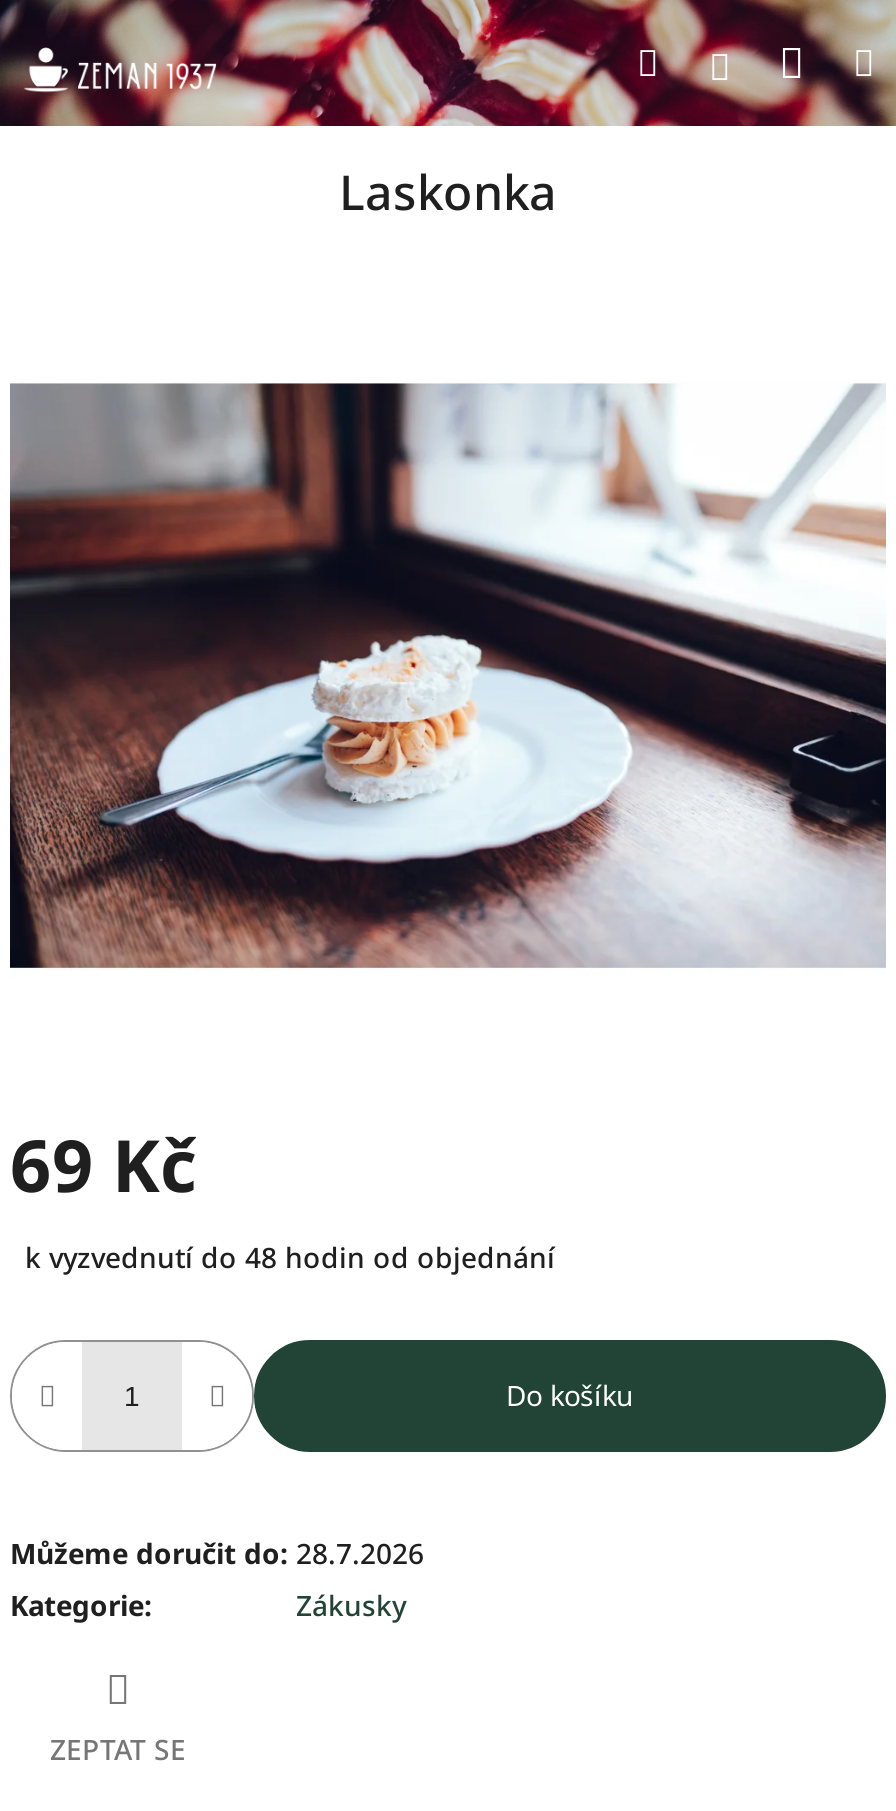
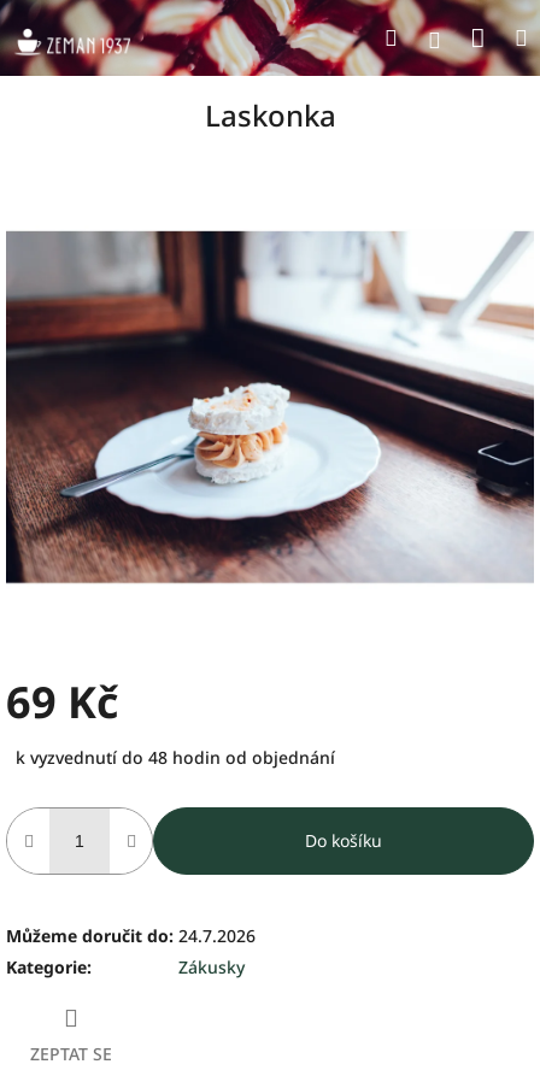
[10,1533,424,1571] Můžeme doručit do: 28.7.2026 -> [6,924,256,947] Můžeme doručit do: 24.7.2026

